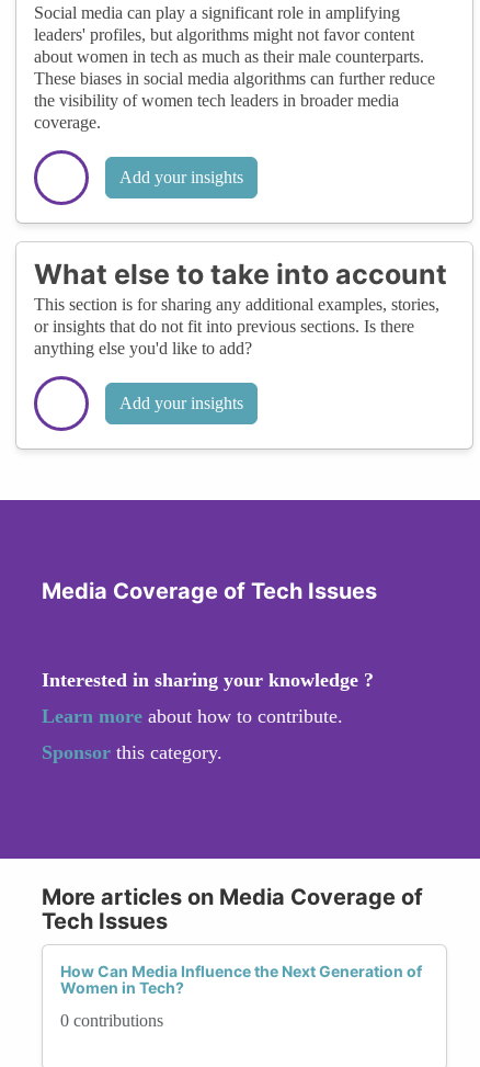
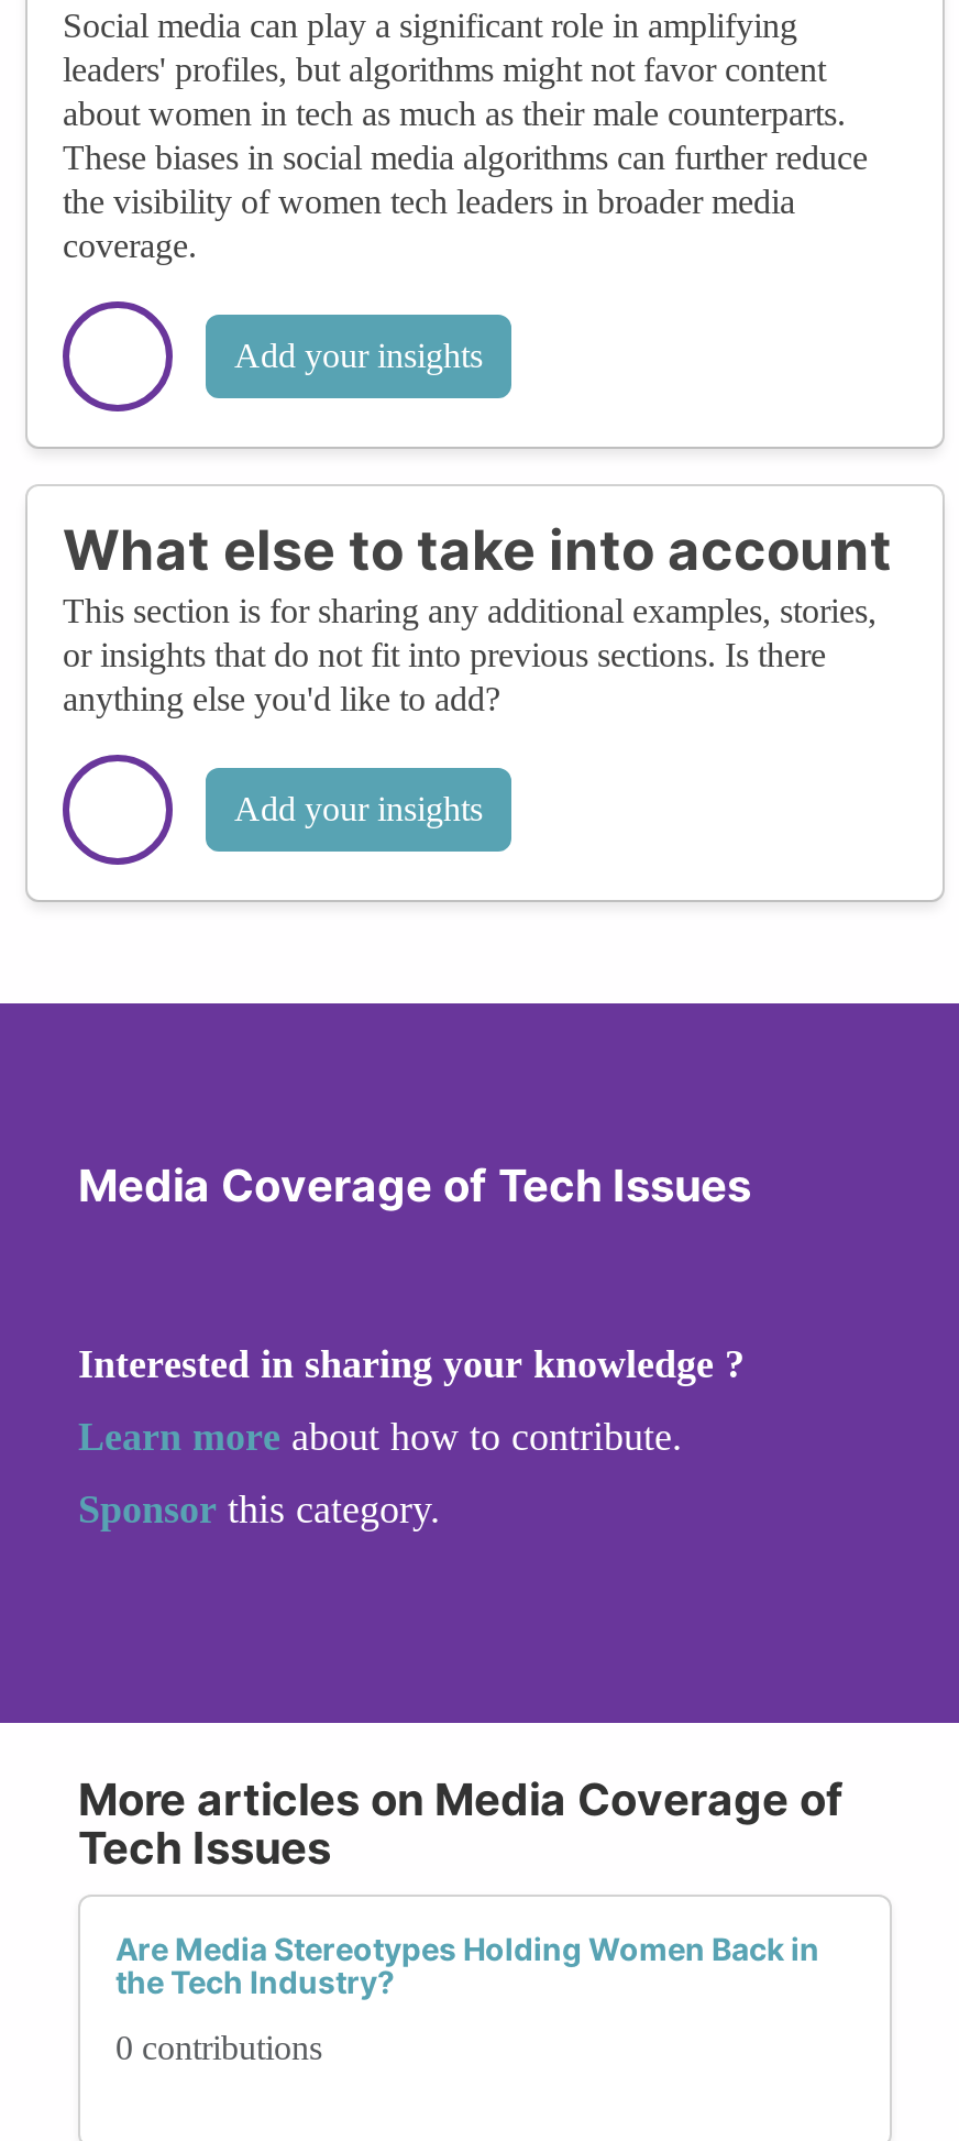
[60,962,422,997] How Can Media Influence the Next Generation of | Women in Tech? -> [115,1930,819,2000] Are Media Stereotypes Holding Women Back in | the Tech Industry?

